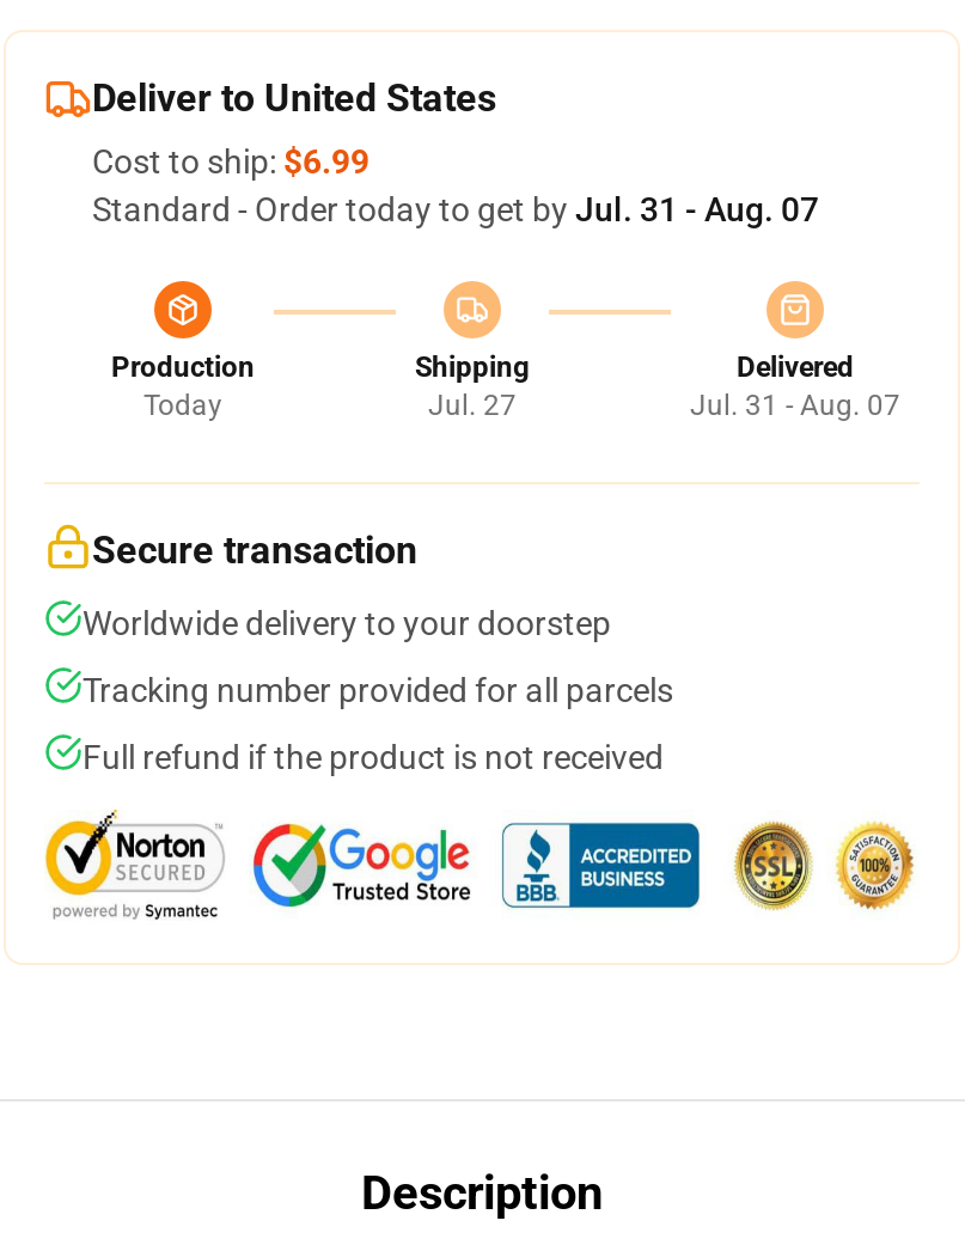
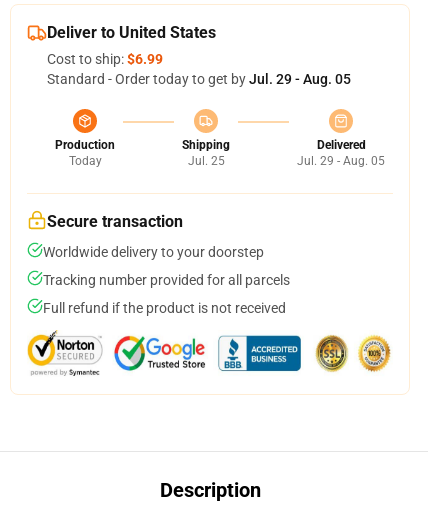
[92,190,819,228] Standard - Order today to get by Jul. 31 - Aug. 07 -> [47,71,351,87] Standard - Order today to get by Jul. 29 - Aug. 05
[428,389,517,422] Jul. 27 -> [187,154,224,168] Jul. 25
[690,389,900,422] Jul. 31 - Aug. 07 -> [297,154,385,168] Jul. 29 - Aug. 05

